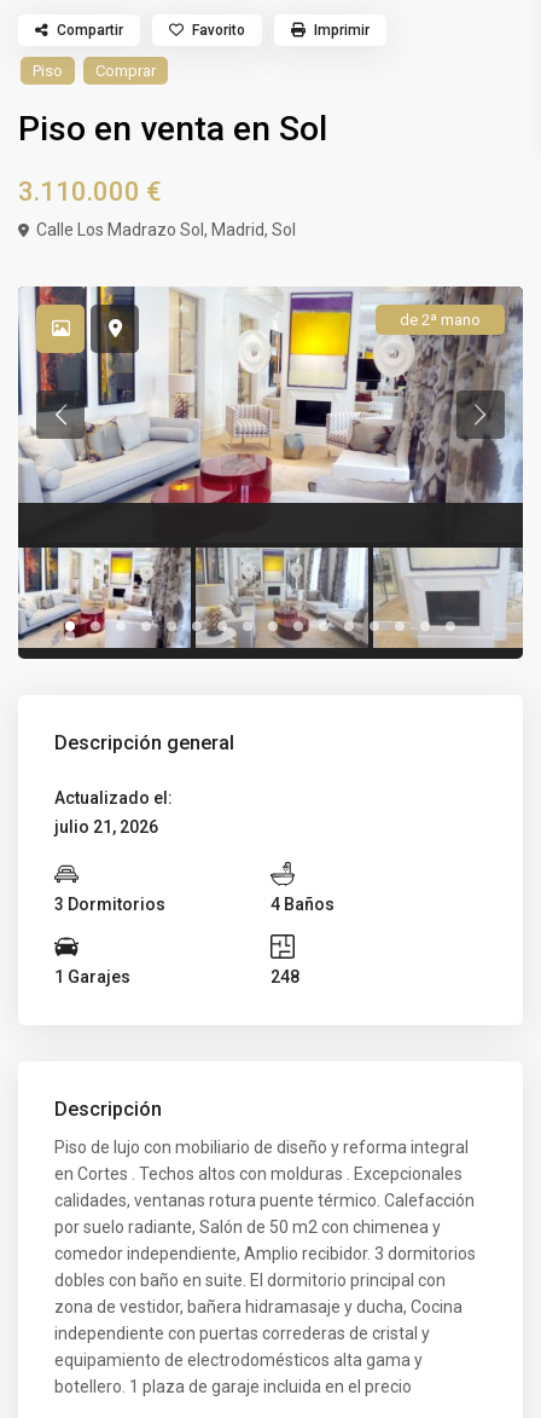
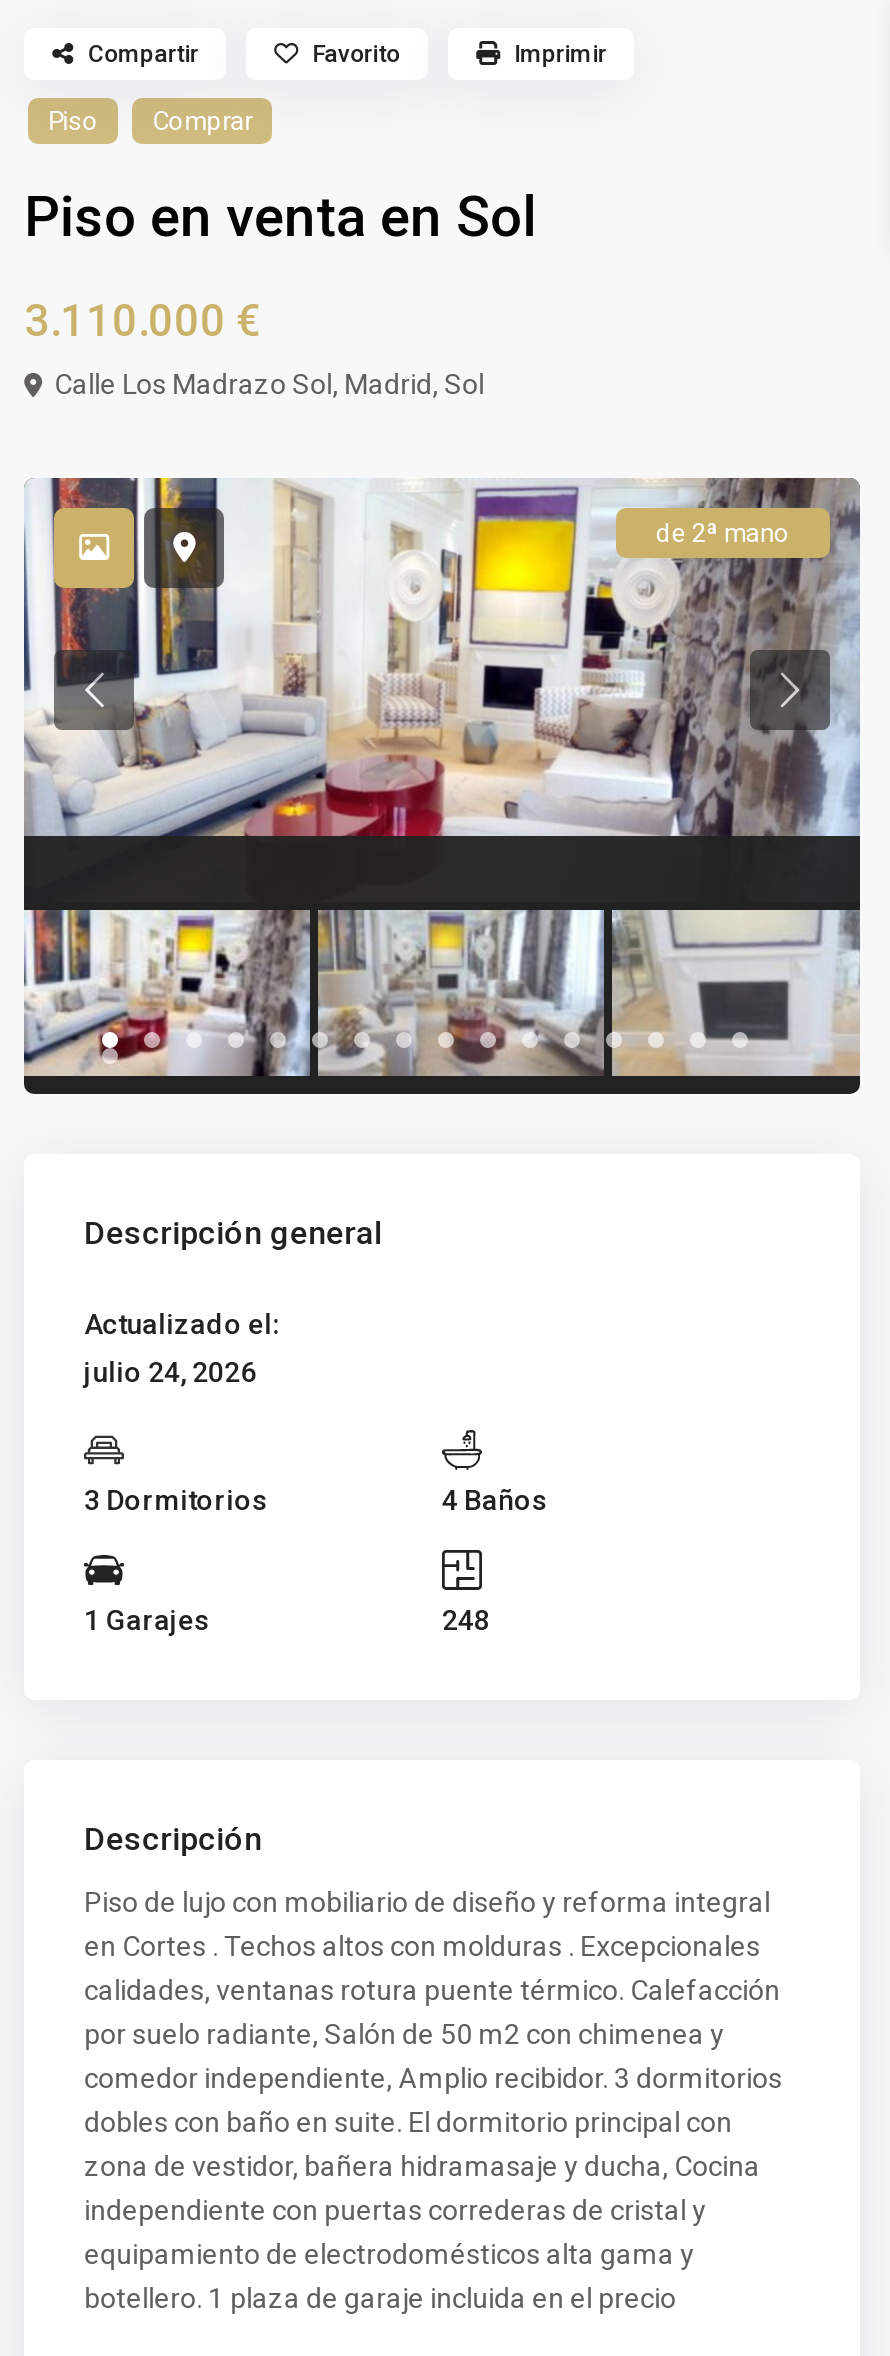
[54,817,158,836] julio 21, 2026 -> [84,1355,256,1387] julio 24, 2026

